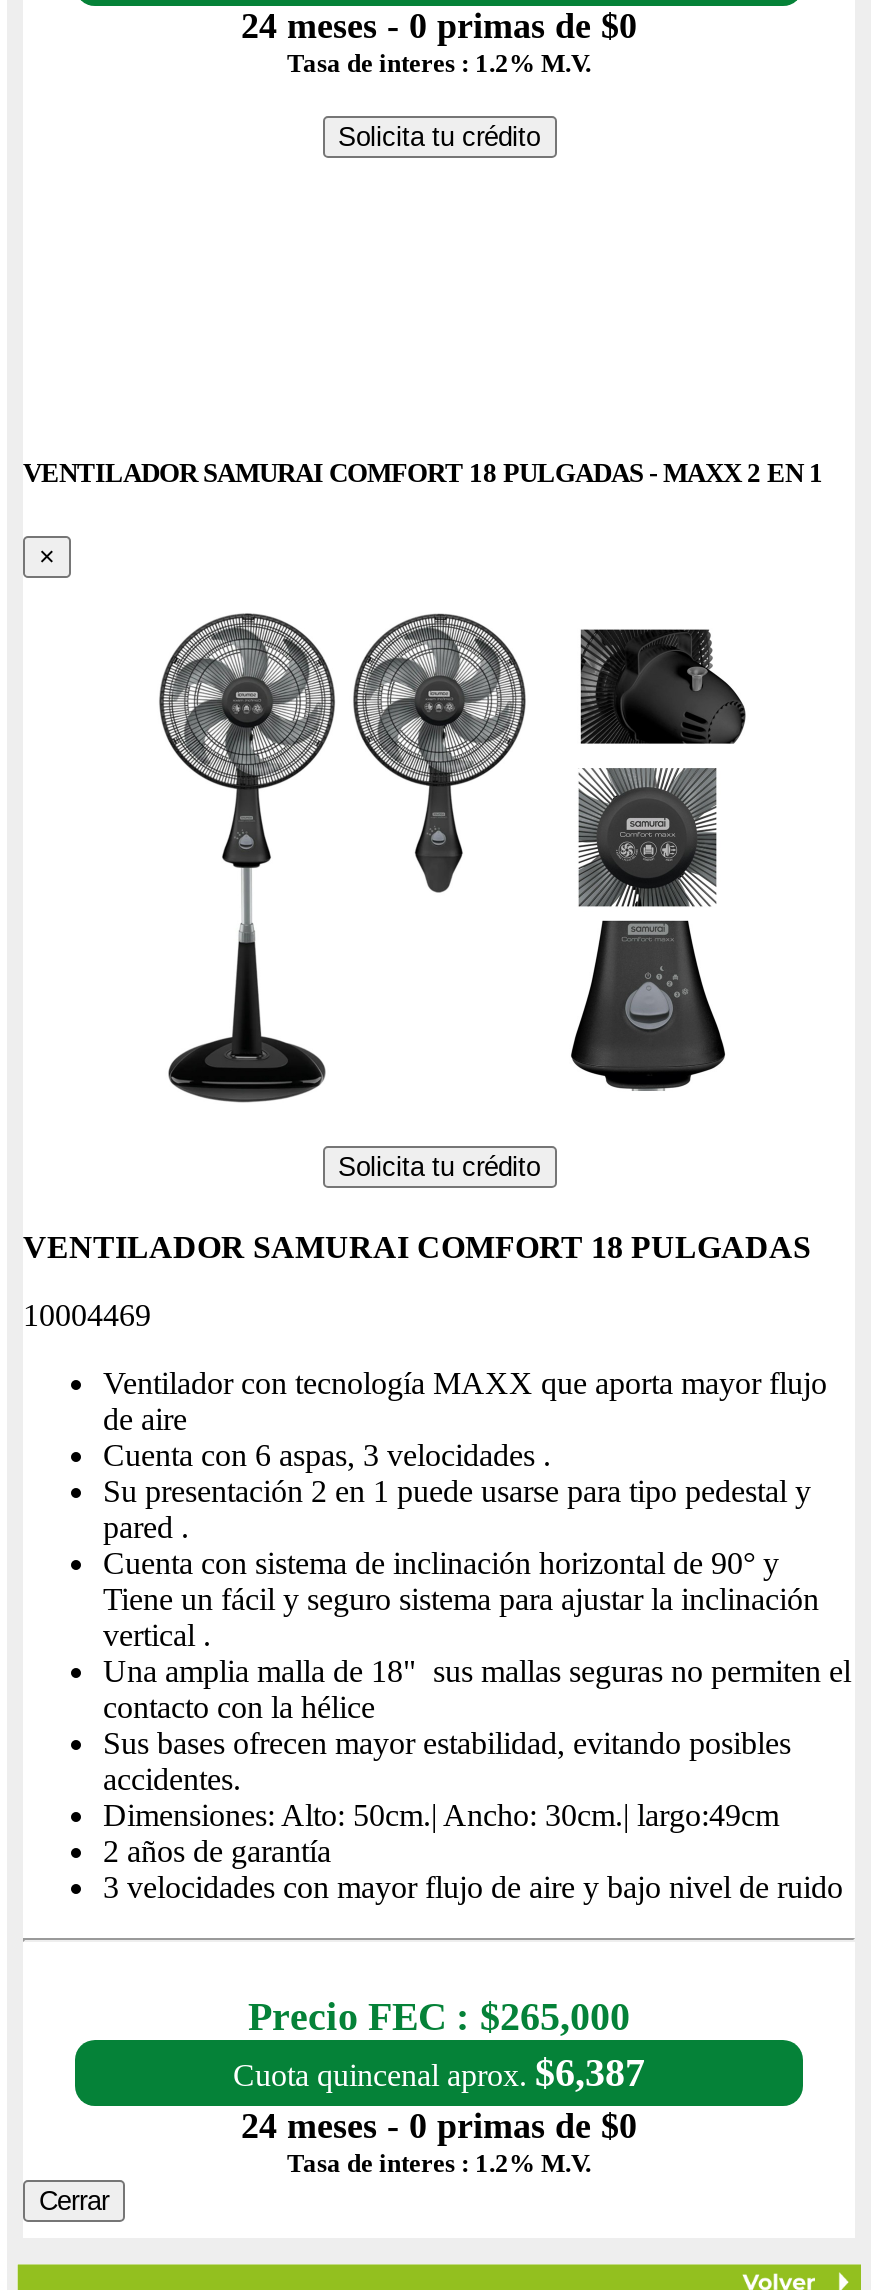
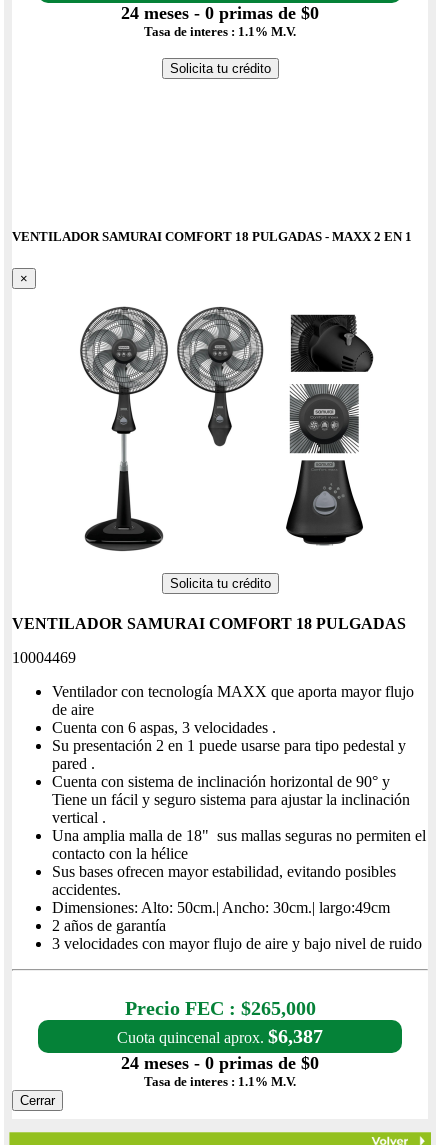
[287,49,591,79] Tasa de interes : 1.2% M.V. -> [144,24,296,39] Tasa de interes : 1.1% M.V.
[287,2148,591,2178] Tasa de interes : 1.2% M.V. -> [144,1074,296,1089] Tasa de interes : 1.1% M.V.

